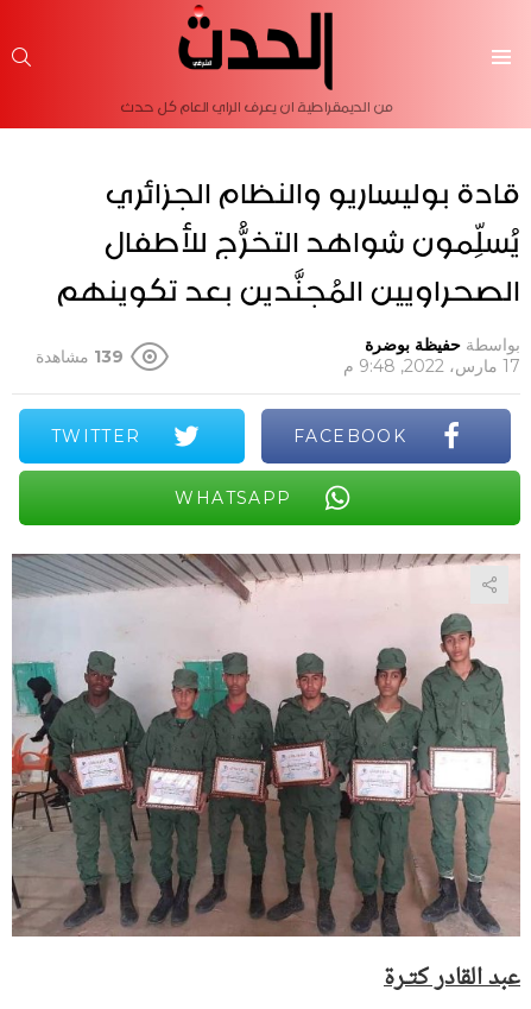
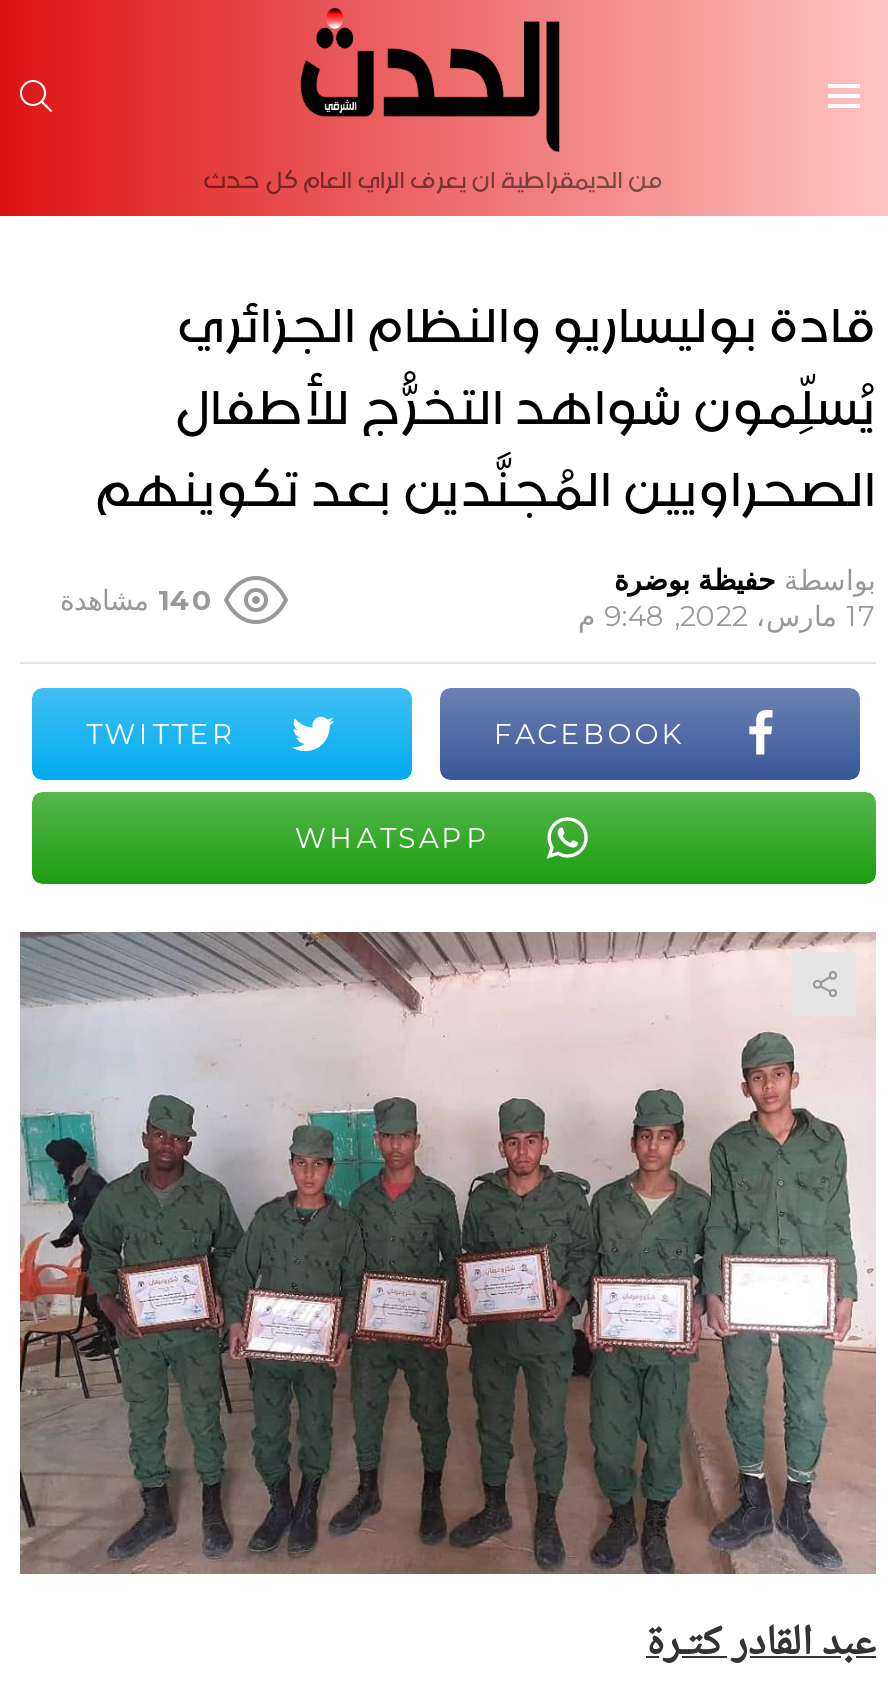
[36,345,124,367] 139 مشاهدة -> [60,581,212,617] 140 مشاهدة

